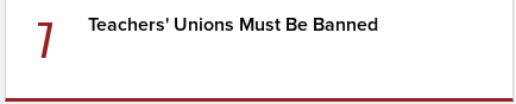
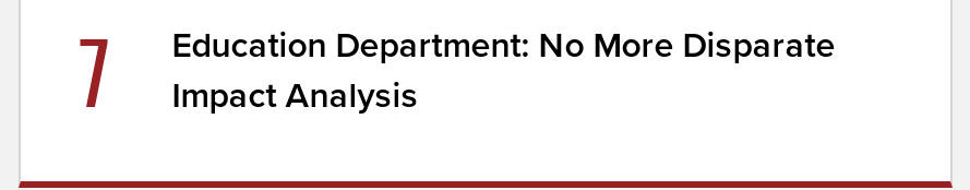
[88,13,378,37] Teachers' Unions Must Be Banned -> [172,24,835,118] Education Department: No More Disparate | Impact Analysis

